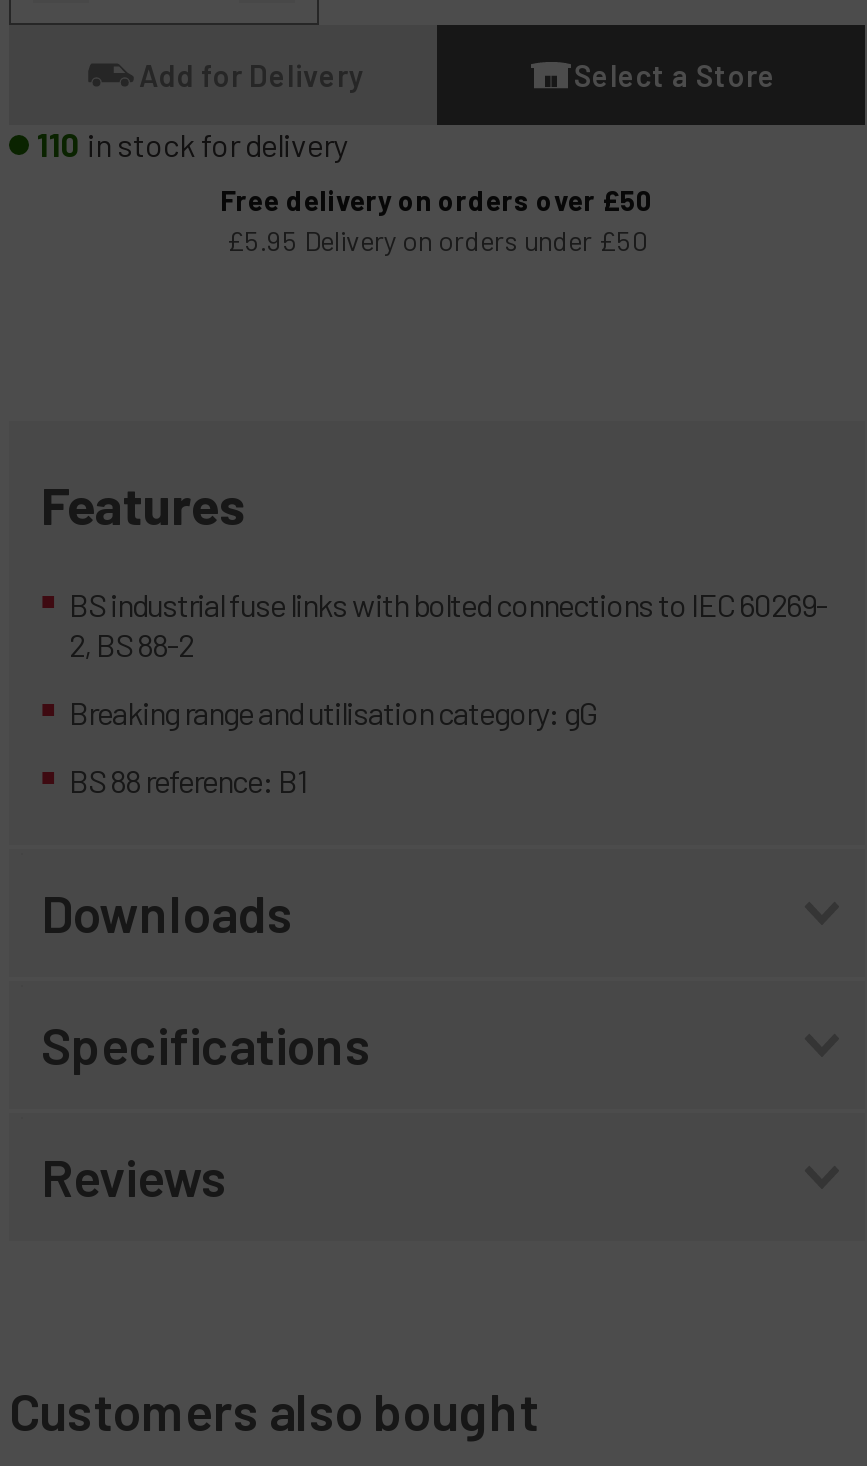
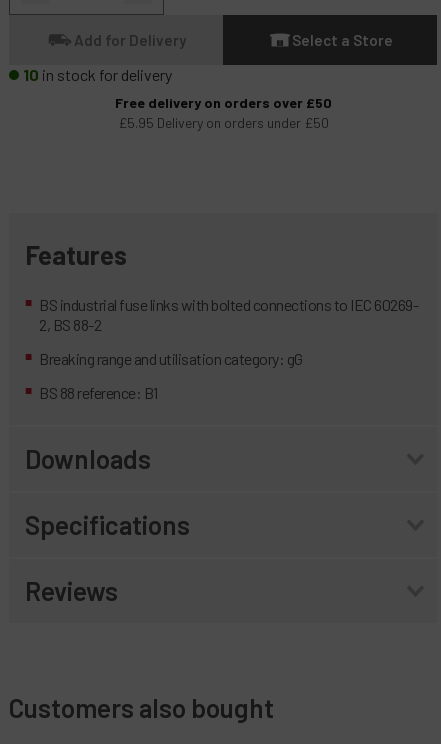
[37,125,347,163] 110 in stock for delivery -> [23,65,172,84] 10 in stock for delivery

